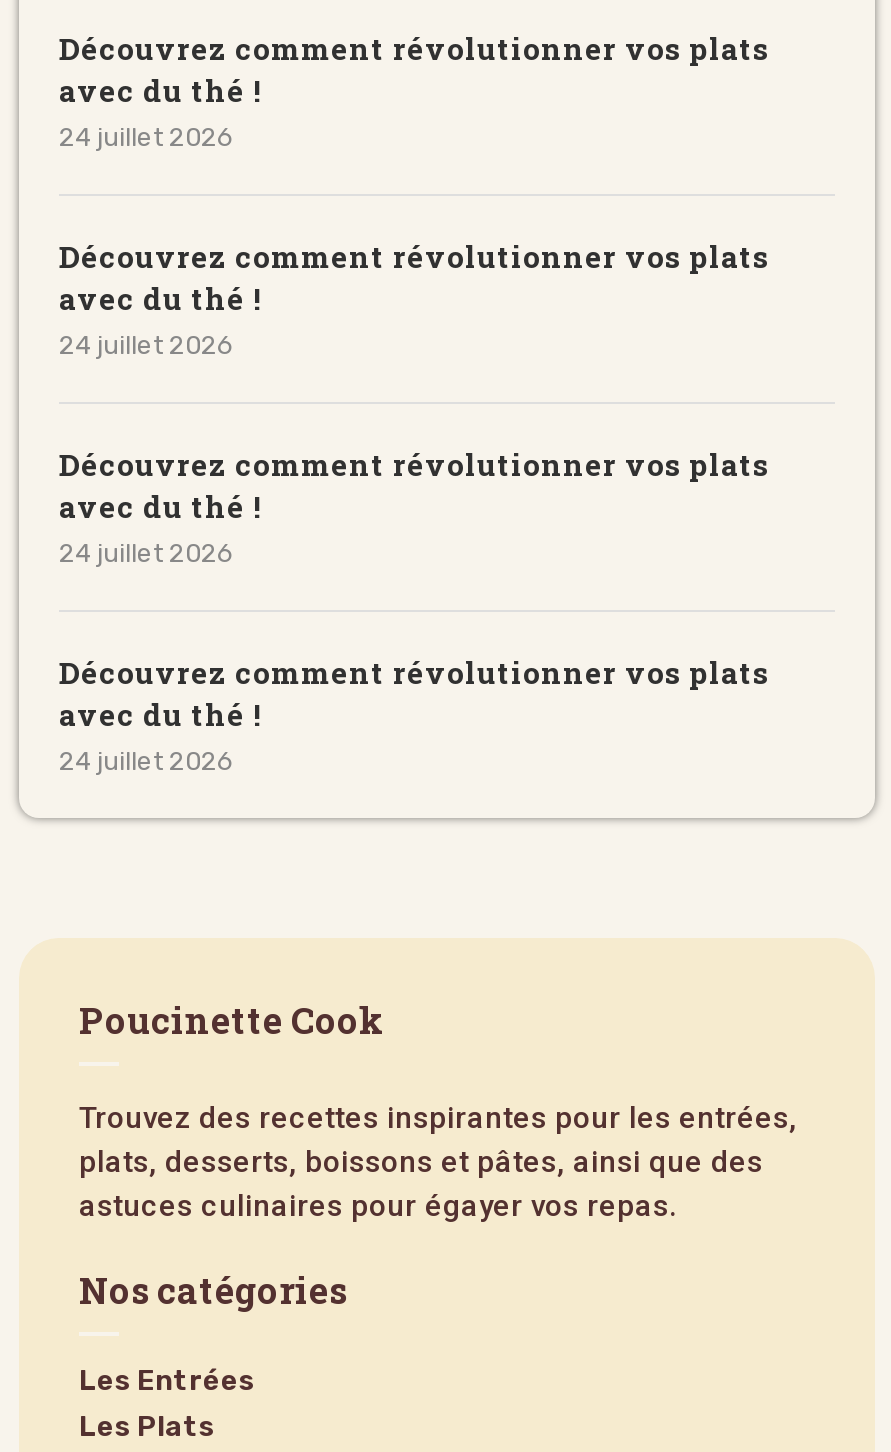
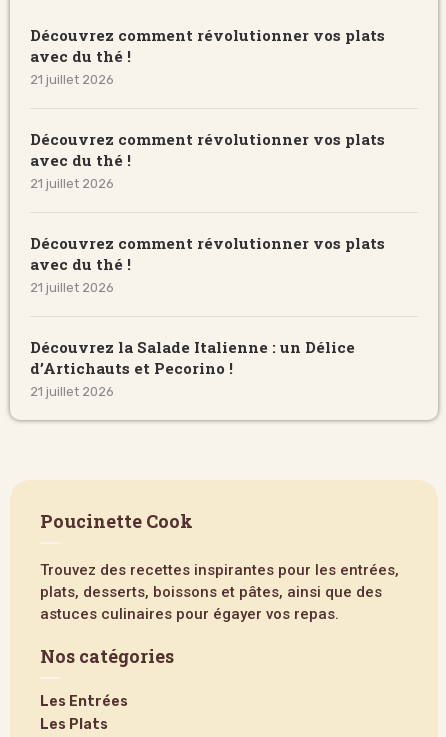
[59,122,233,152] 24 juillet 2026 -> [30,72,114,87] 21 juillet 2026
[59,330,233,360] 24 juillet 2026 -> [30,176,114,191] 21 juillet 2026
[59,538,233,568] 24 juillet 2026 -> [30,280,114,295] 21 juillet 2026
[59,652,769,776] Découvrez comment révolutionner vos plats | avec du thé ! | 24 juillet 2026 -> [30,337,355,399] Découvrez la Salade Italienne : un Délice | d’Artichauts et Pecorino ! | 21 juillet 2026

